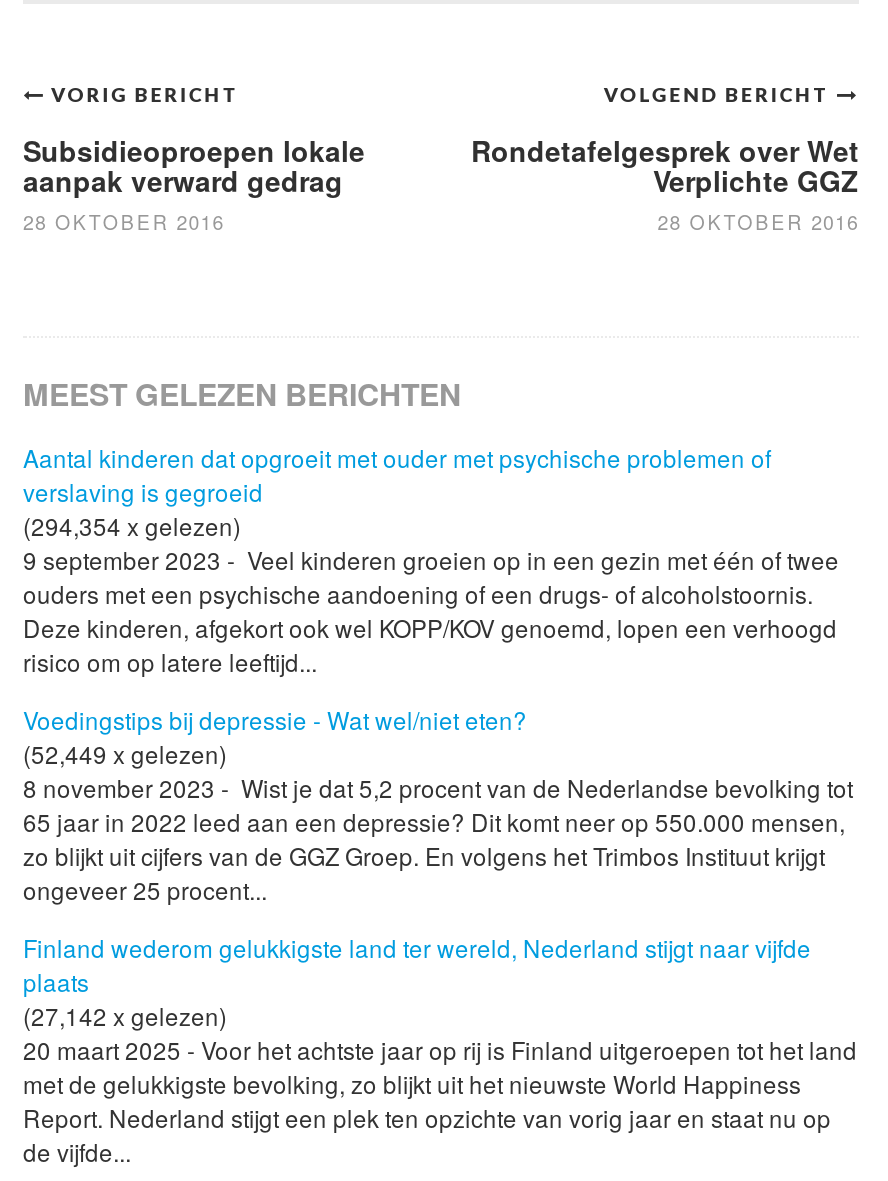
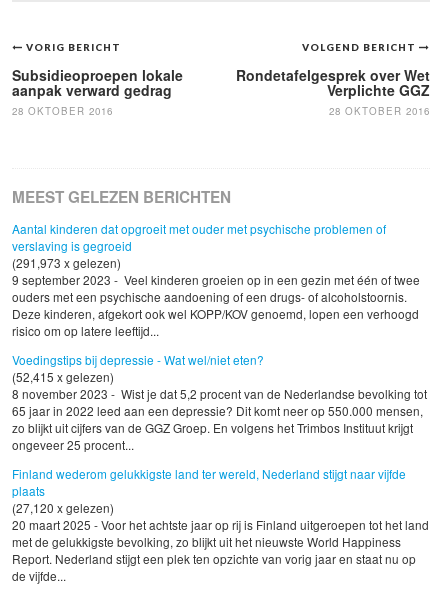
[23,508,241,542] (294,354 x gelezen) -> [12,254,121,271] (291,973 x gelezen)
[23,736,227,770] (52,449 x gelezen) -> [12,368,114,385] (52,415 x gelezen)
[23,997,227,1031] (27,142 x gelezen) -> [12,499,114,516] (27,120 x gelezen)

